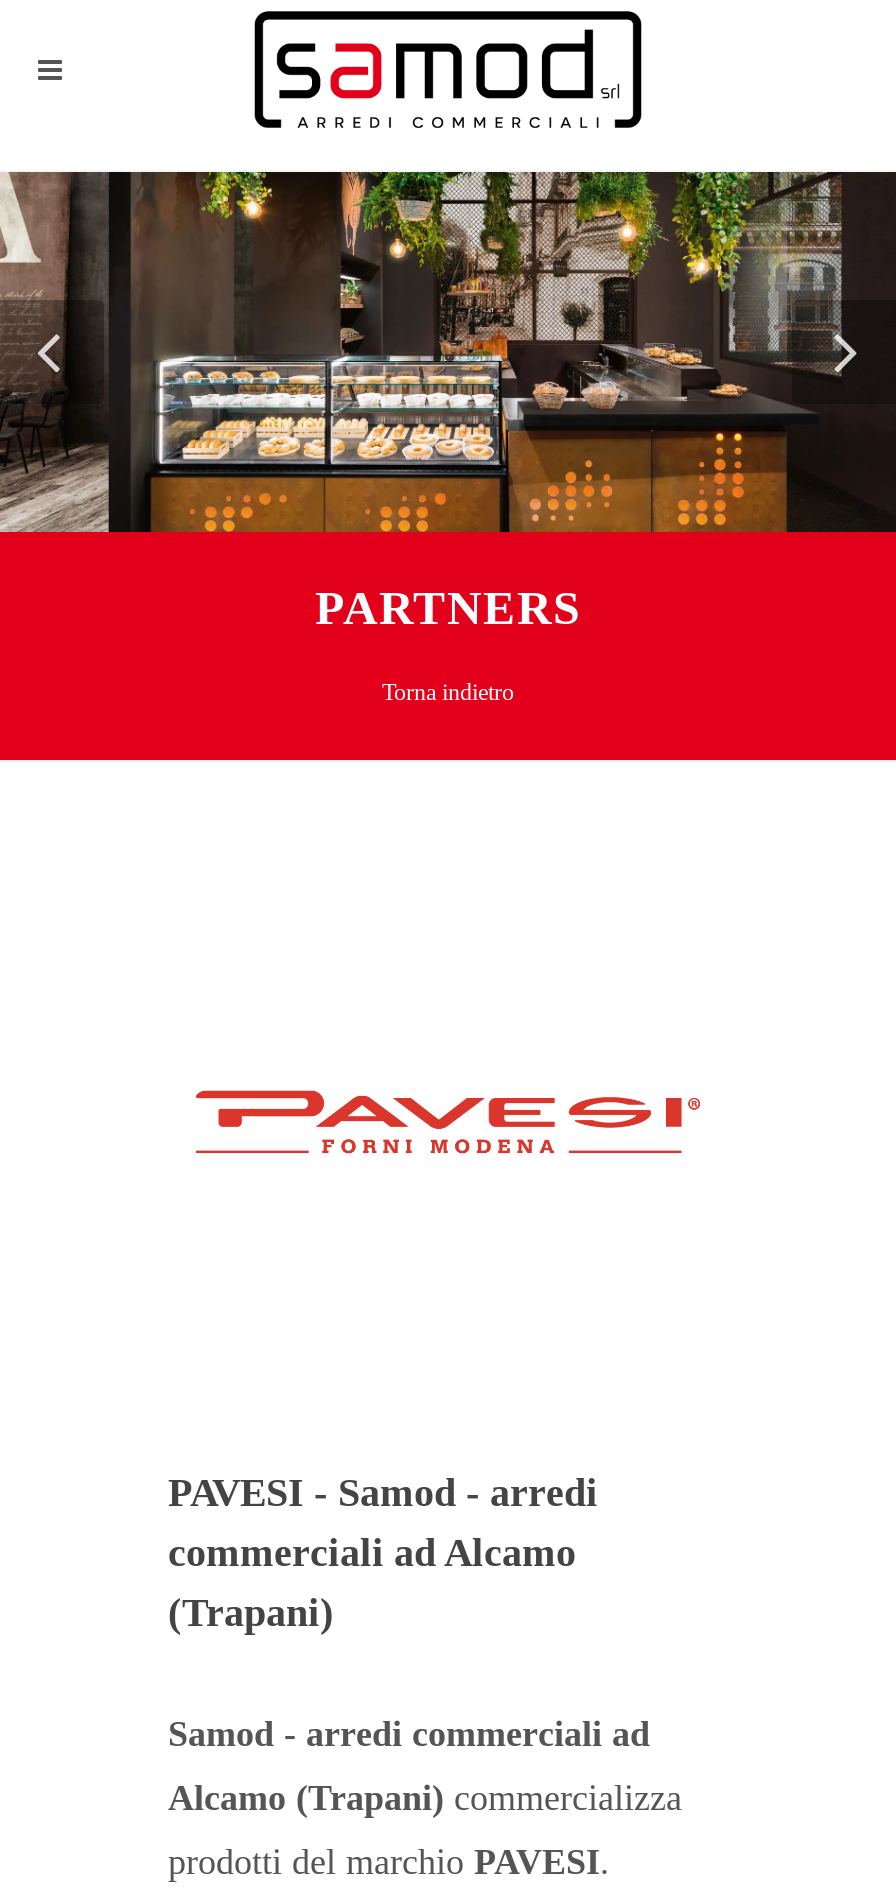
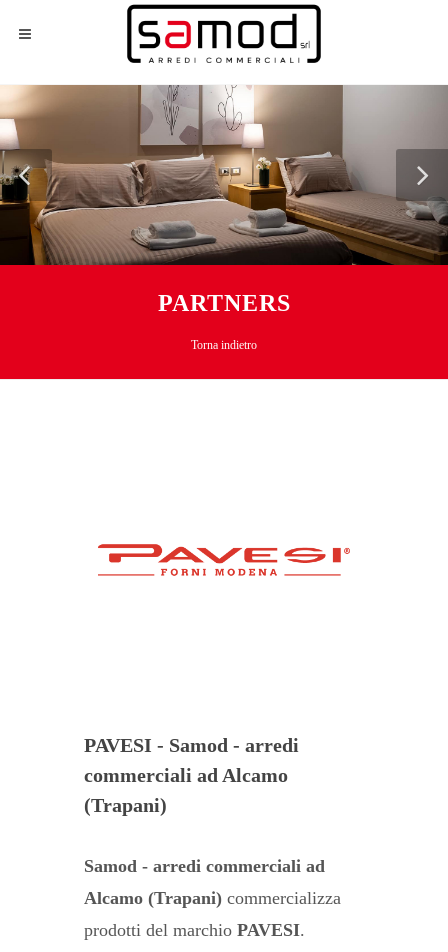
[6,170,890,534] [image] -> [3,84,445,266] [image]

